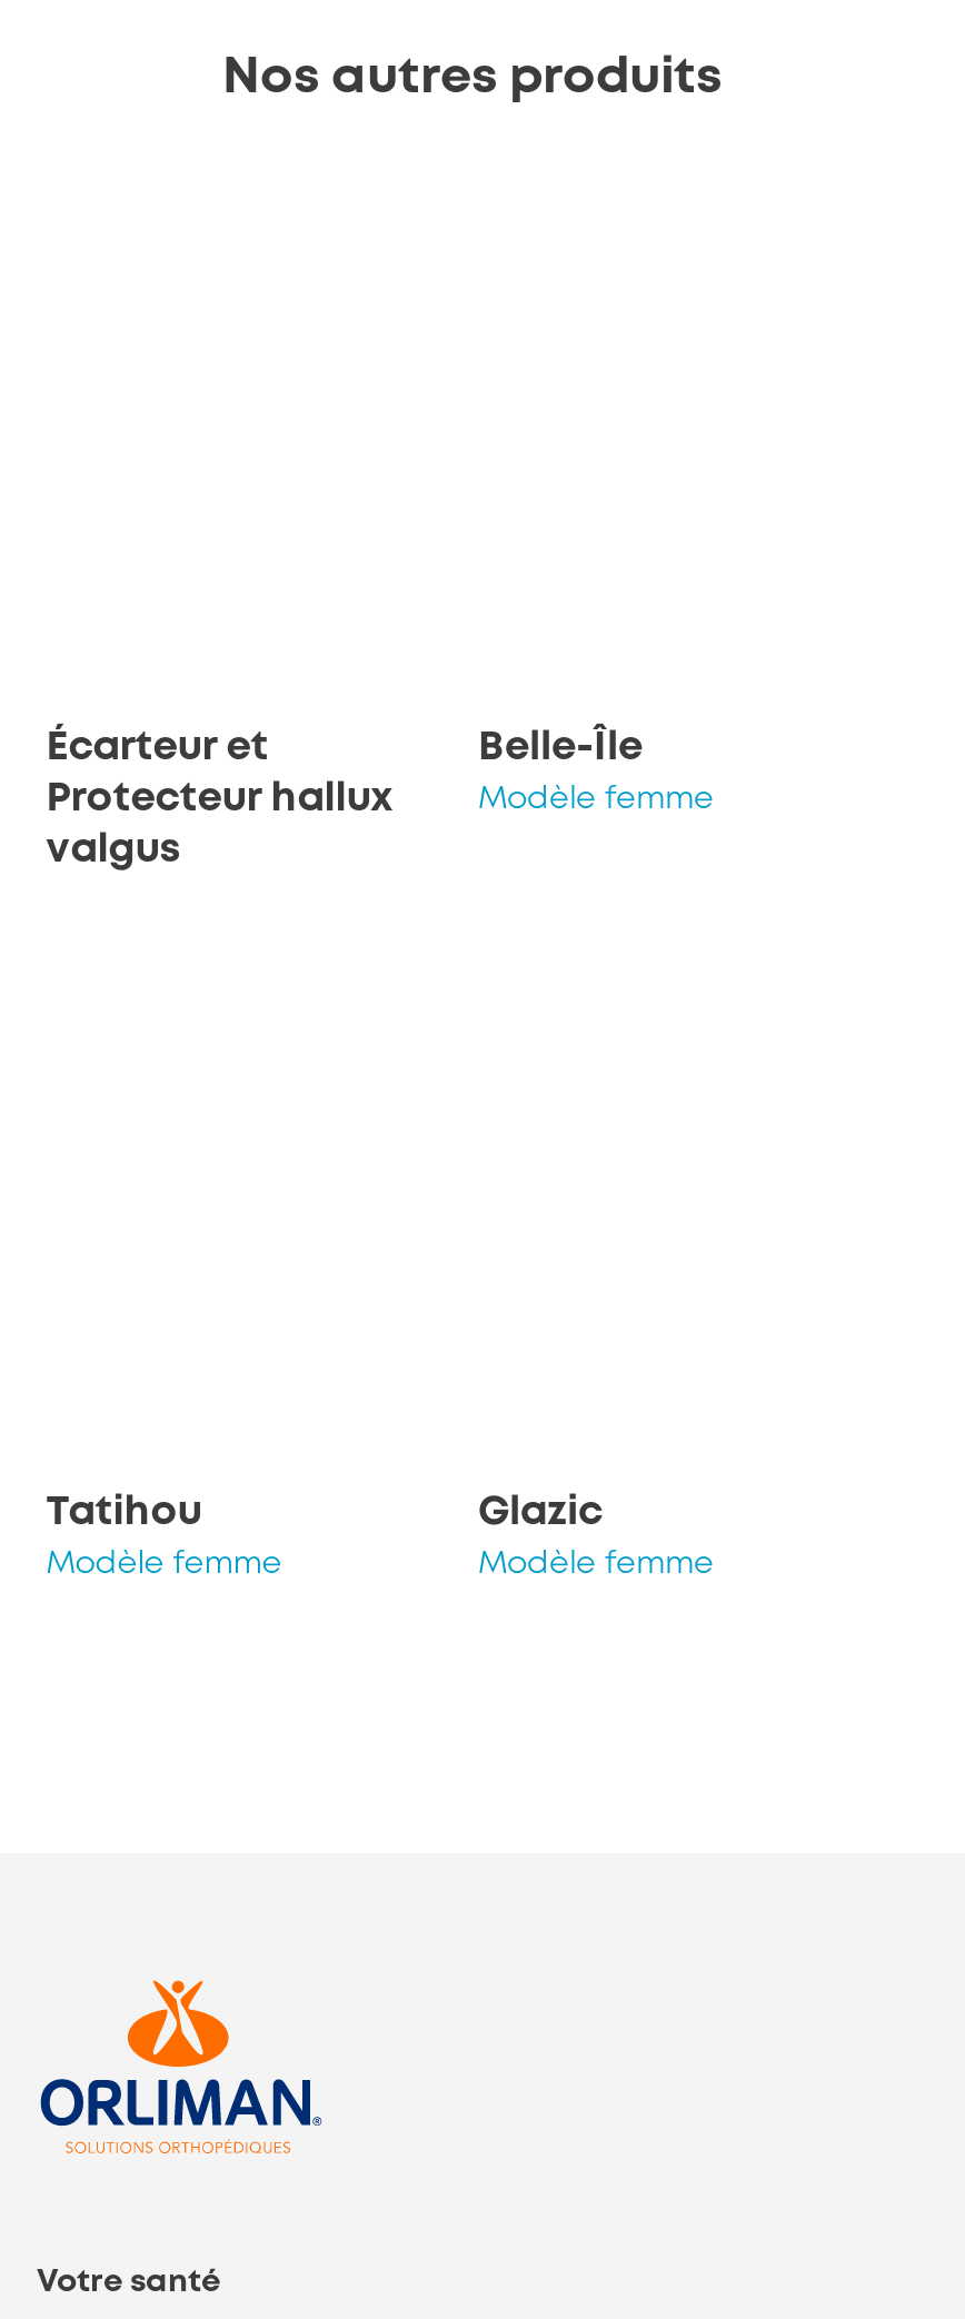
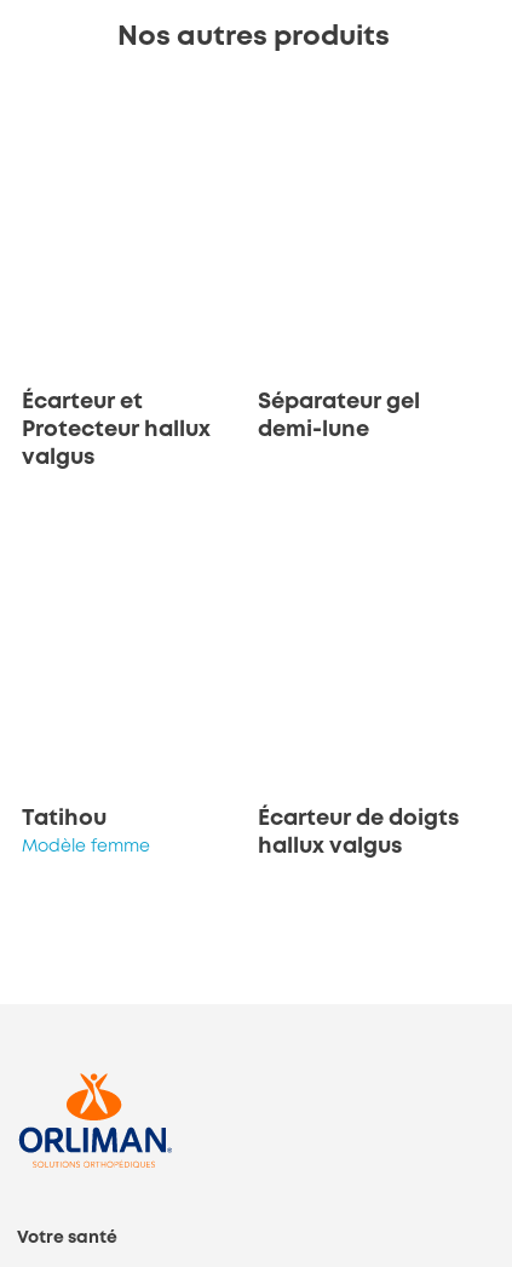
[478,730,714,813] Belle-Île | Modèle femme -> [257,392,419,440] Séparateur gel | demi-lune
[478,1496,714,1578] Glazic | Modèle femme -> [257,809,458,857] Écarteur de doigts | hallux valgus

